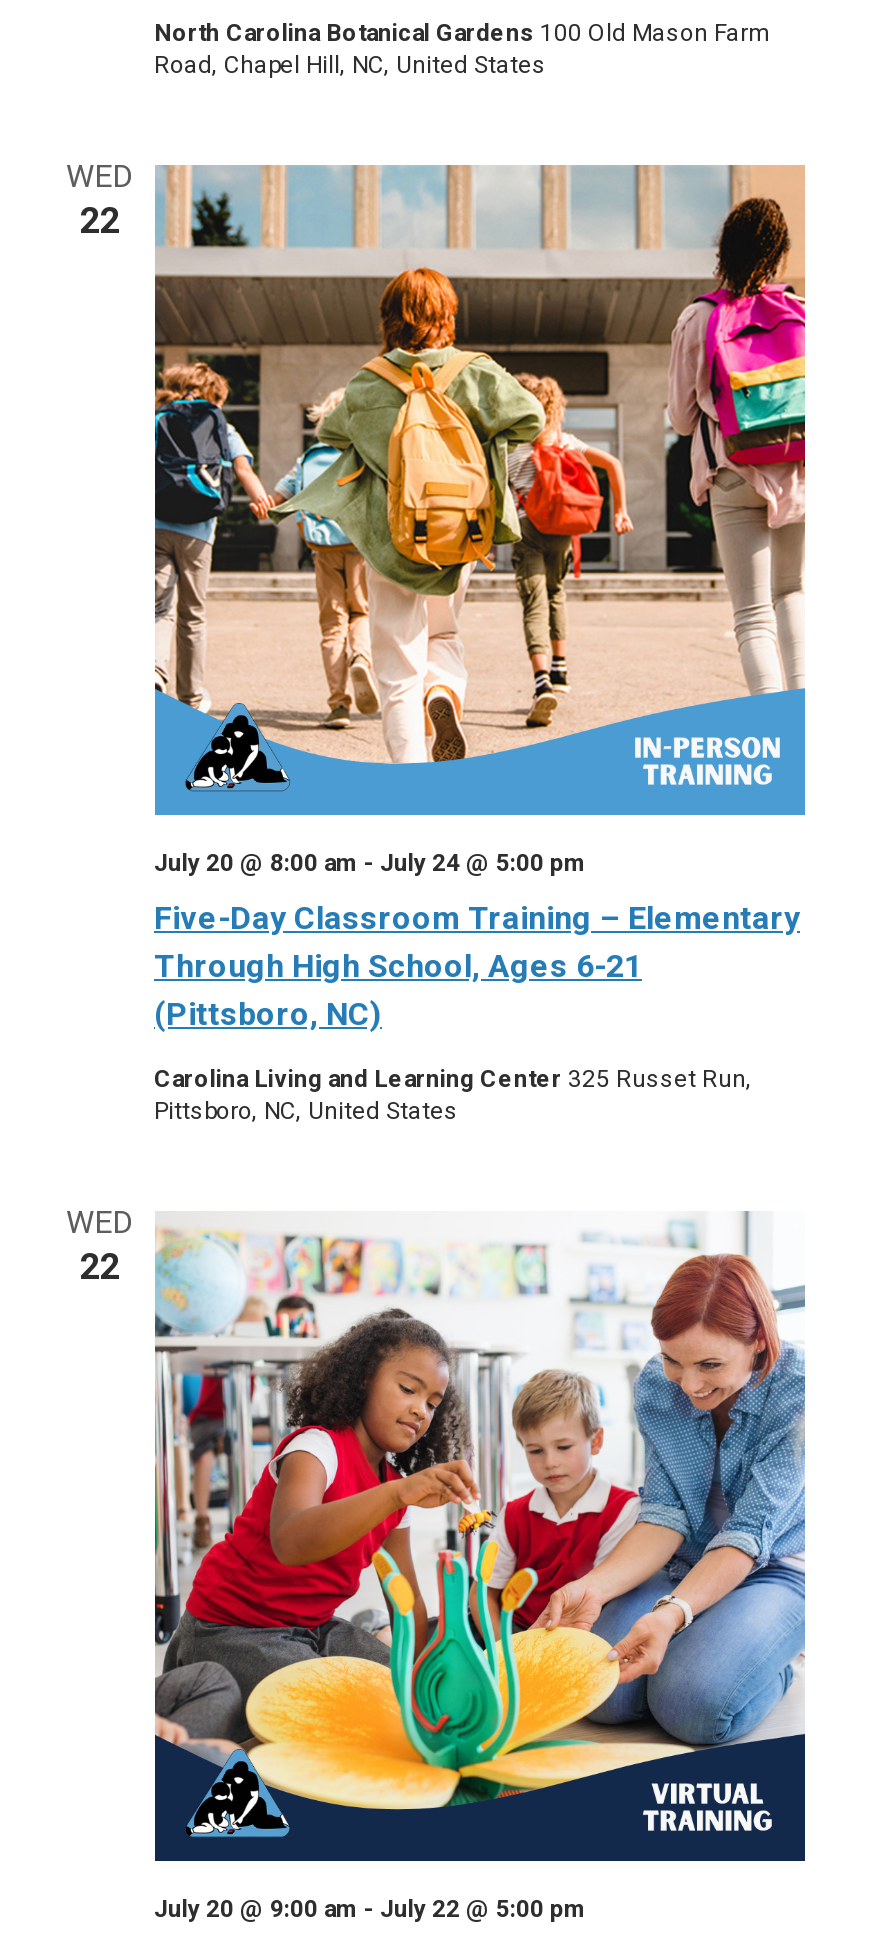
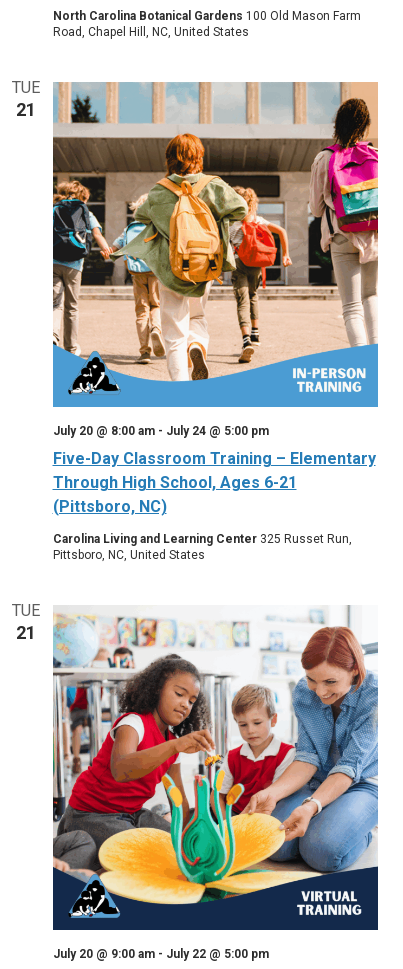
[66,158,134,242] WED | 22 -> [11,78,39,120] TUE | 21
[66,1204,134,1288] WED | 22 -> [11,601,39,643] TUE | 21

